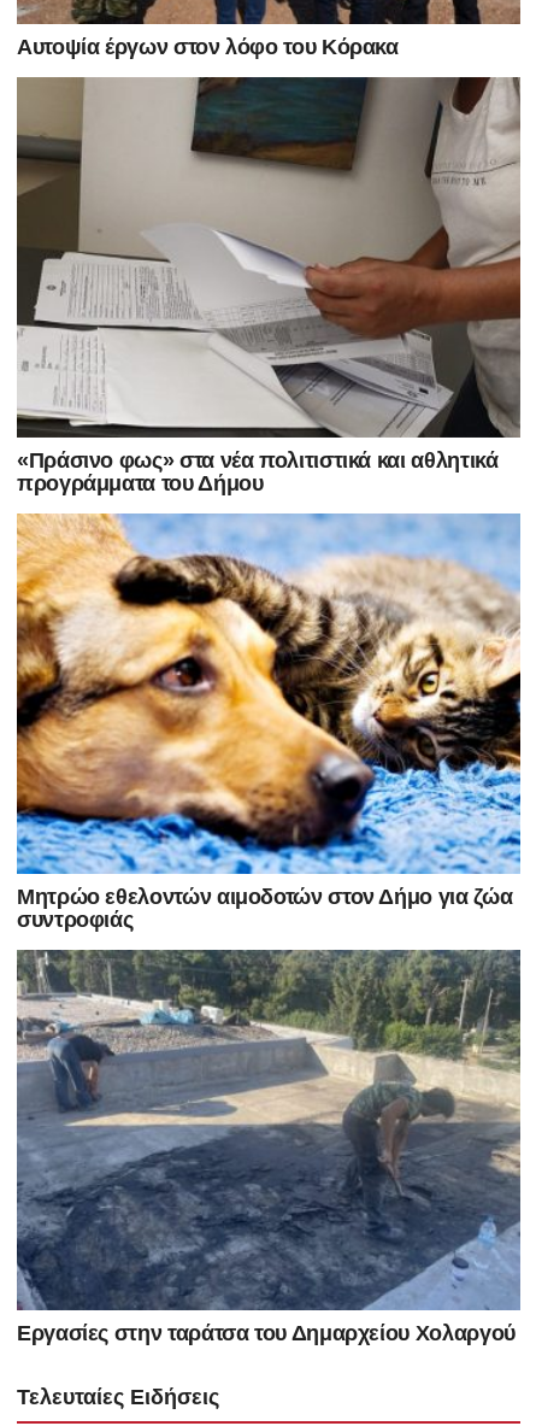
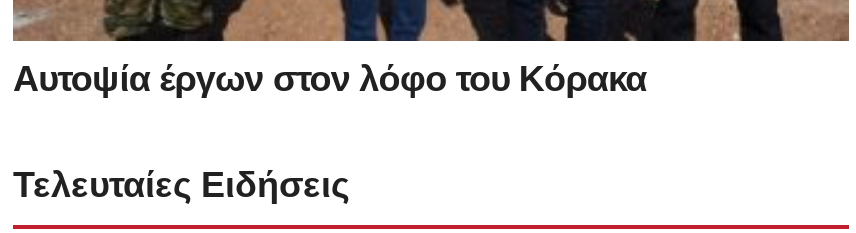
[16,76,520,495] [image] | «Πράσινο φως» στα νέα πολιτιστικά και αθλητικά | προγράμματα του Δήμου -> none
[16,512,522,932] [image] | Μητρώο εθελοντών αιμοδοτών στον Δήμο για ζώα | συντροφιάς -> none
[16,949,522,1345] [image] | Εργασίες στην ταράτσα του Δημαρχείου Χολαργού -> none

